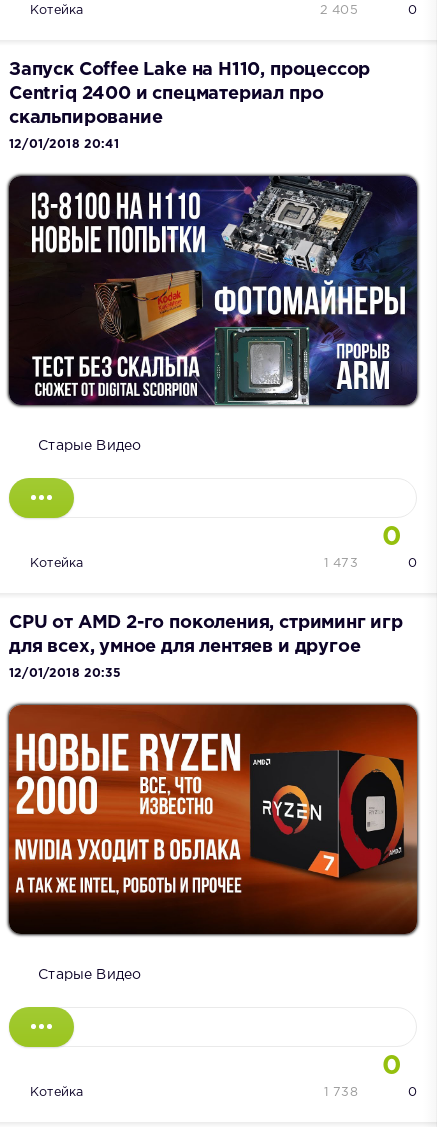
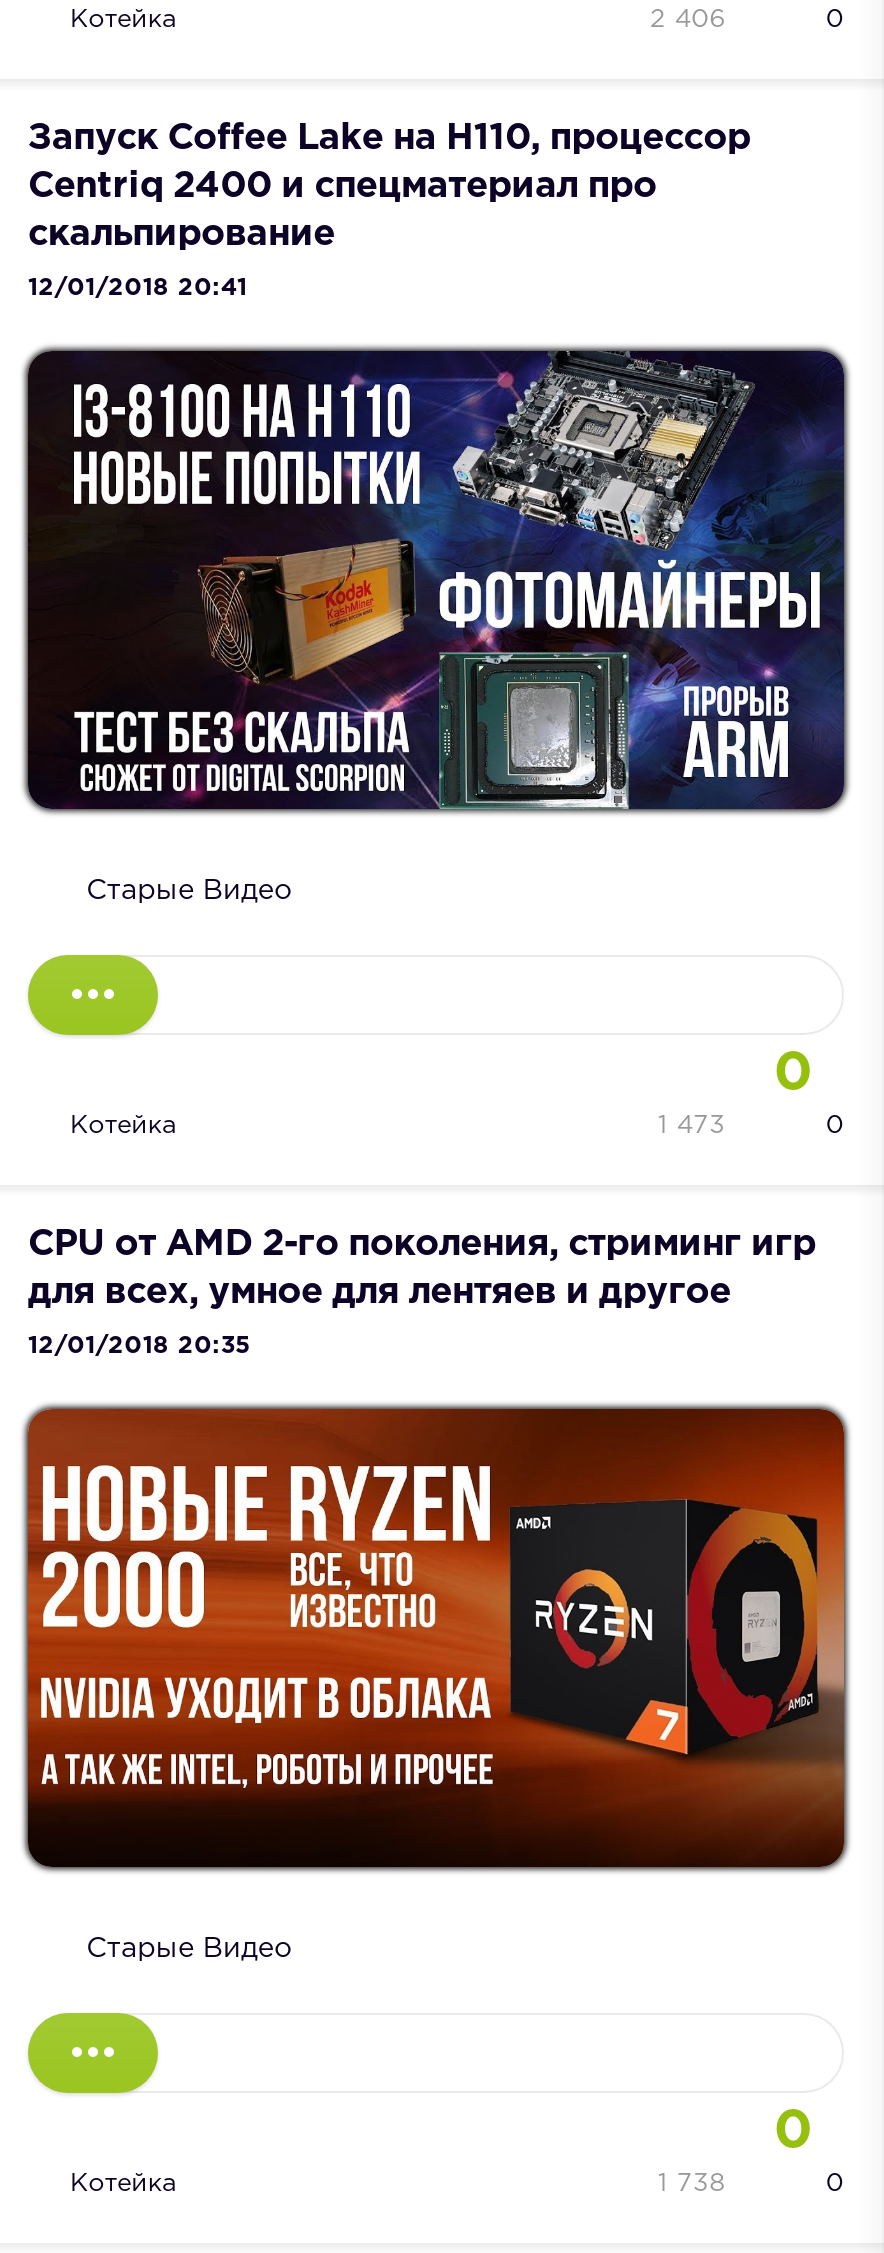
[320,5,358,16] 2 405 -> [650,9,726,31] 2 406

